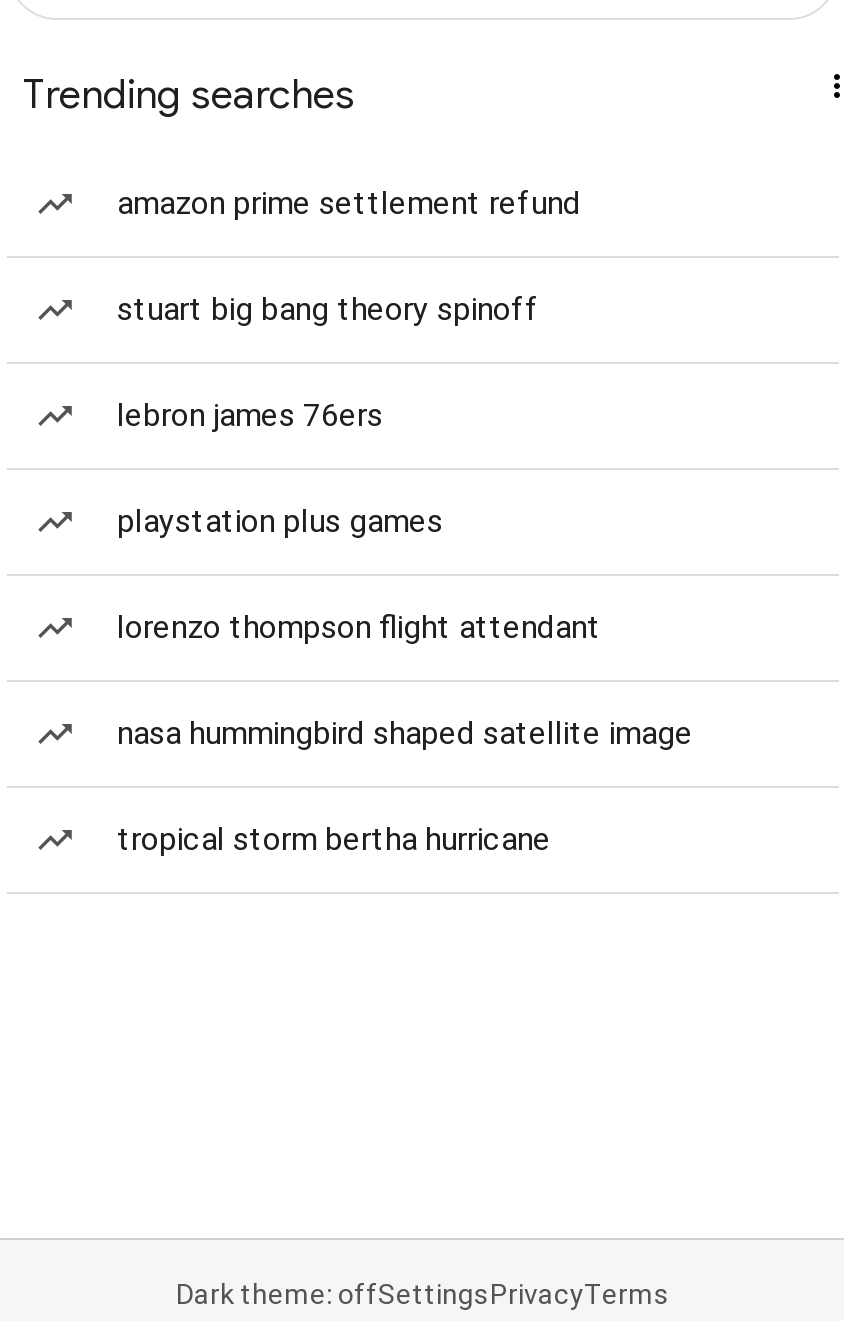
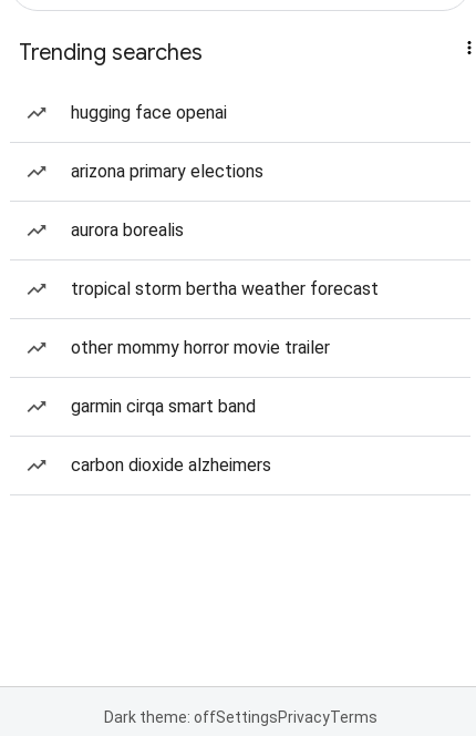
[117,184,581,222] amazon prime settlement refund -> [71,102,227,123] hugging face openai
[117,290,539,328] stuart big bang theory spinoff -> [71,161,263,182] arizona primary elections
[117,396,383,434] lebron james 76ers -> [71,219,184,241] aurora borealis
[117,502,443,540] playstation plus games -> [71,278,379,299] tropical storm bertha weather forecast
[117,608,601,646] lorenzo thompson flight attendant -> [71,337,330,358] other mommy horror movie trailer
[117,714,693,752] nasa hummingbird shaped satellite image -> [71,396,256,417] garmin cirqa smart band
[117,820,551,858] tropical storm bertha hurricane -> [71,454,271,476] carbon dioxide alzheimers

